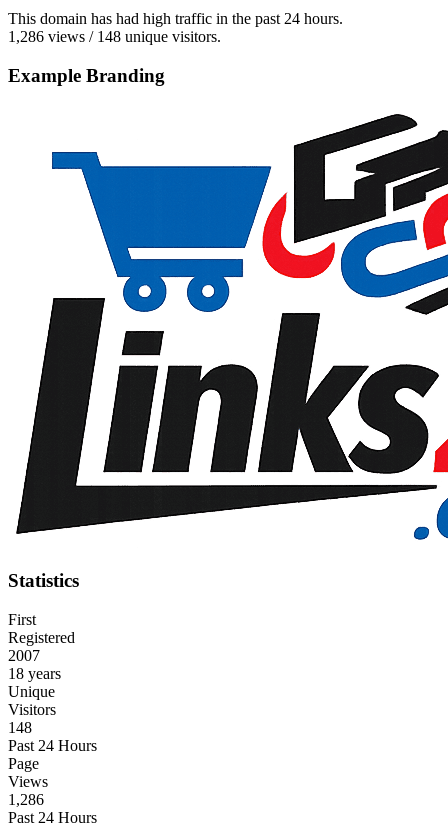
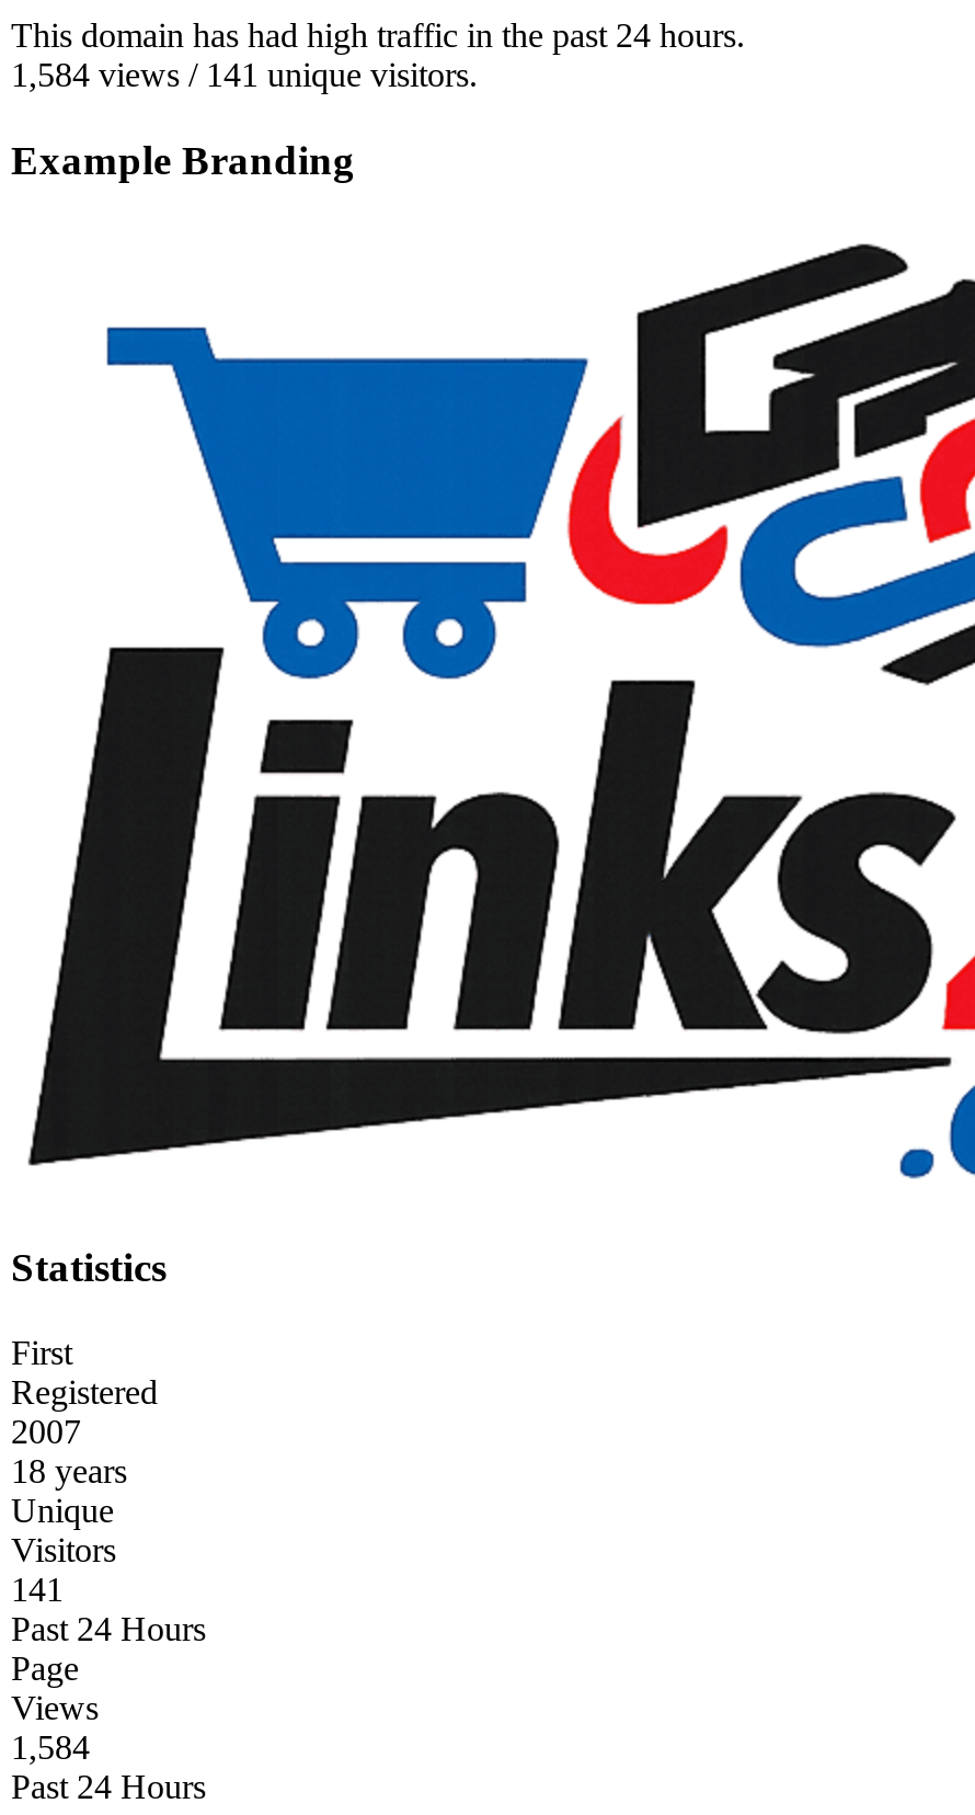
[8,28,221,45] 1,286 views / 148 unique visitors. -> [11,57,478,94] 1,584 views / 141 unique visitors.
[8,719,32,736] 148 -> [11,1571,64,1608] 141
[8,791,44,808] 1,286 -> [11,1729,90,1766] 1,584

